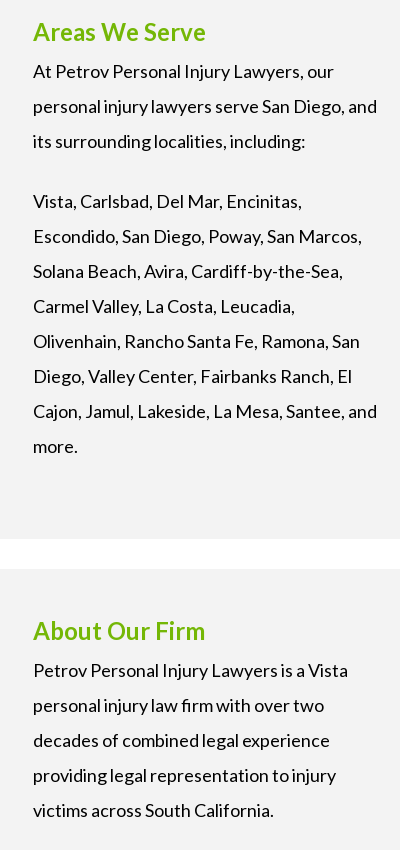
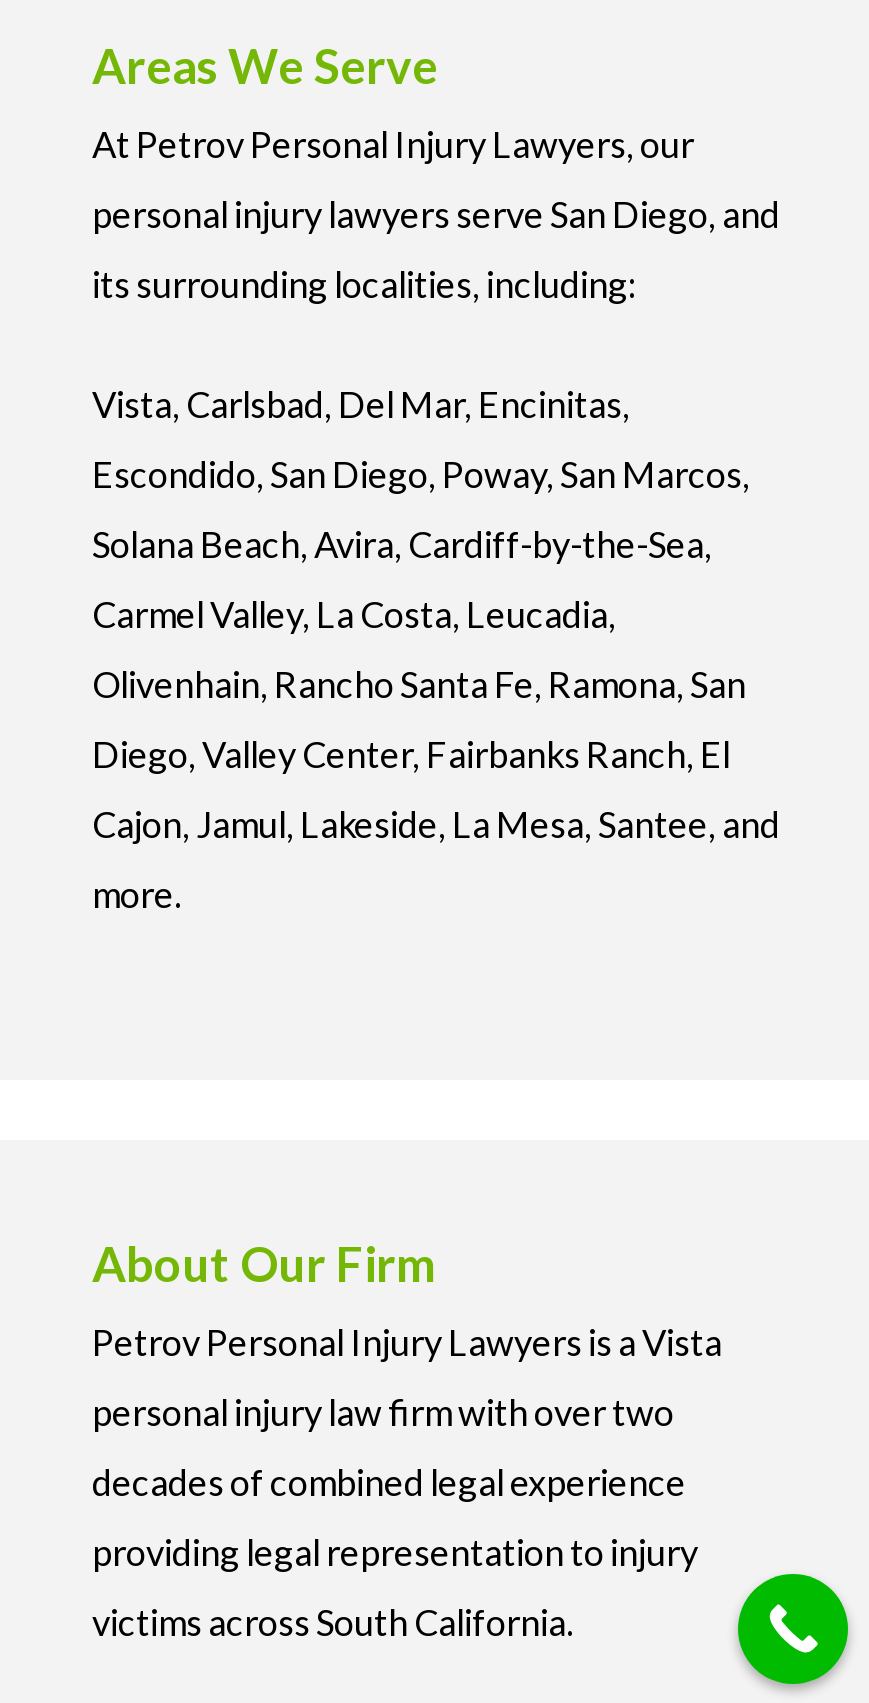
none -> [734,1572,852,1692] [image]

